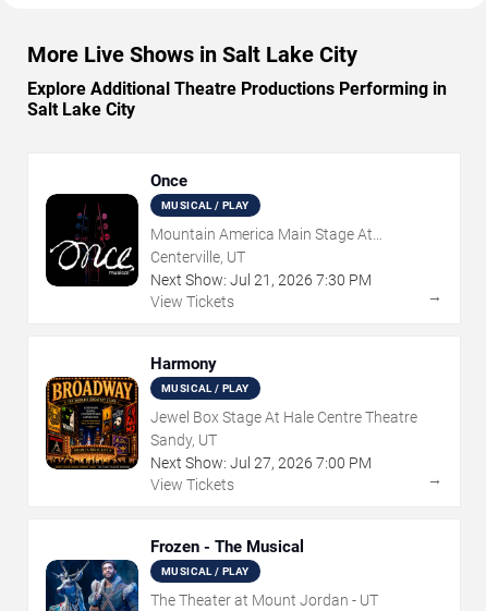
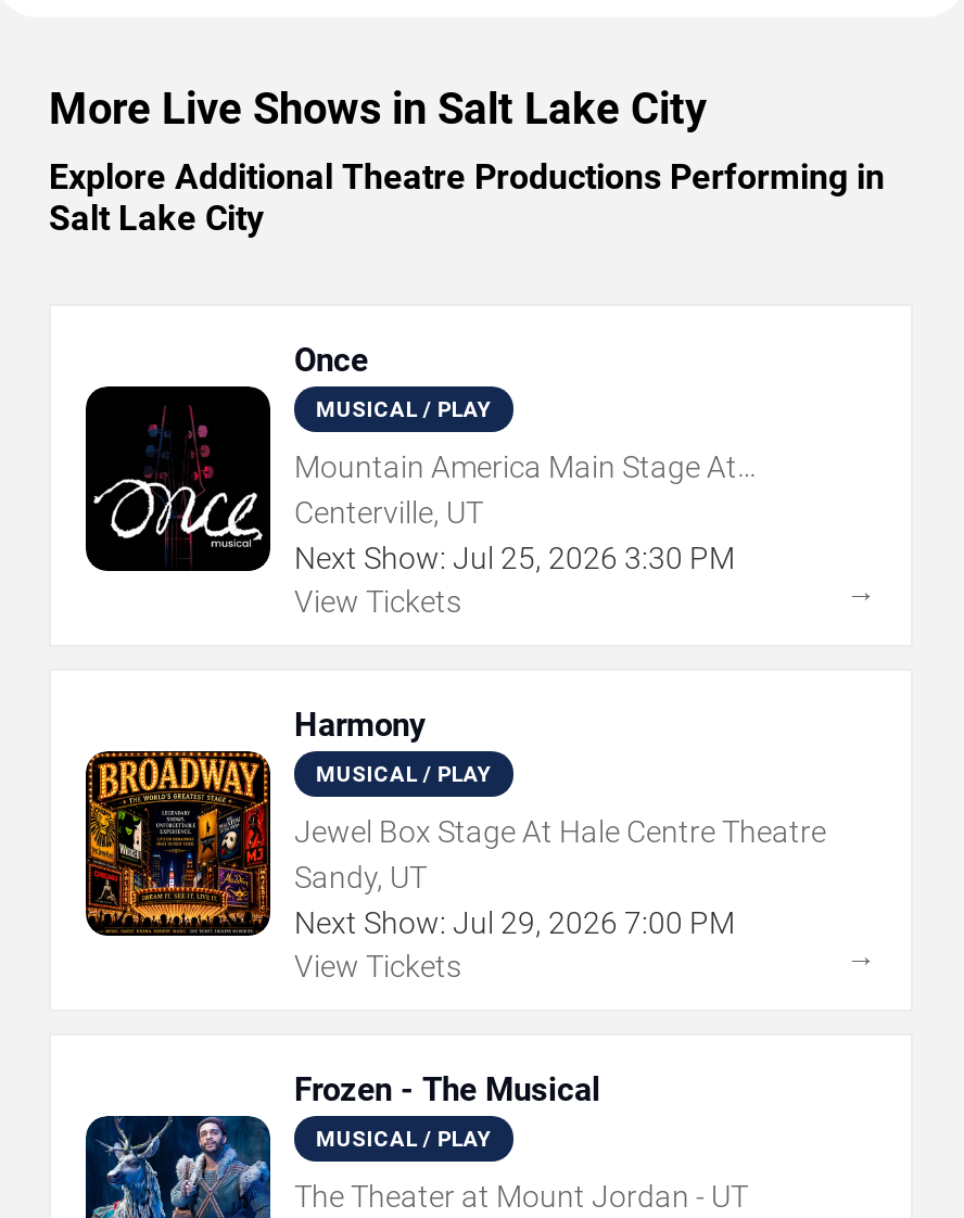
[150,271,372,288] Next Show: Jul 21, 2026 7:30 PM -> [294,540,735,574] Next Show: Jul 25, 2026 3:30 PM
[150,454,372,471] Next Show: Jul 27, 2026 7:00 PM -> [294,904,735,939] Next Show: Jul 29, 2026 7:00 PM

